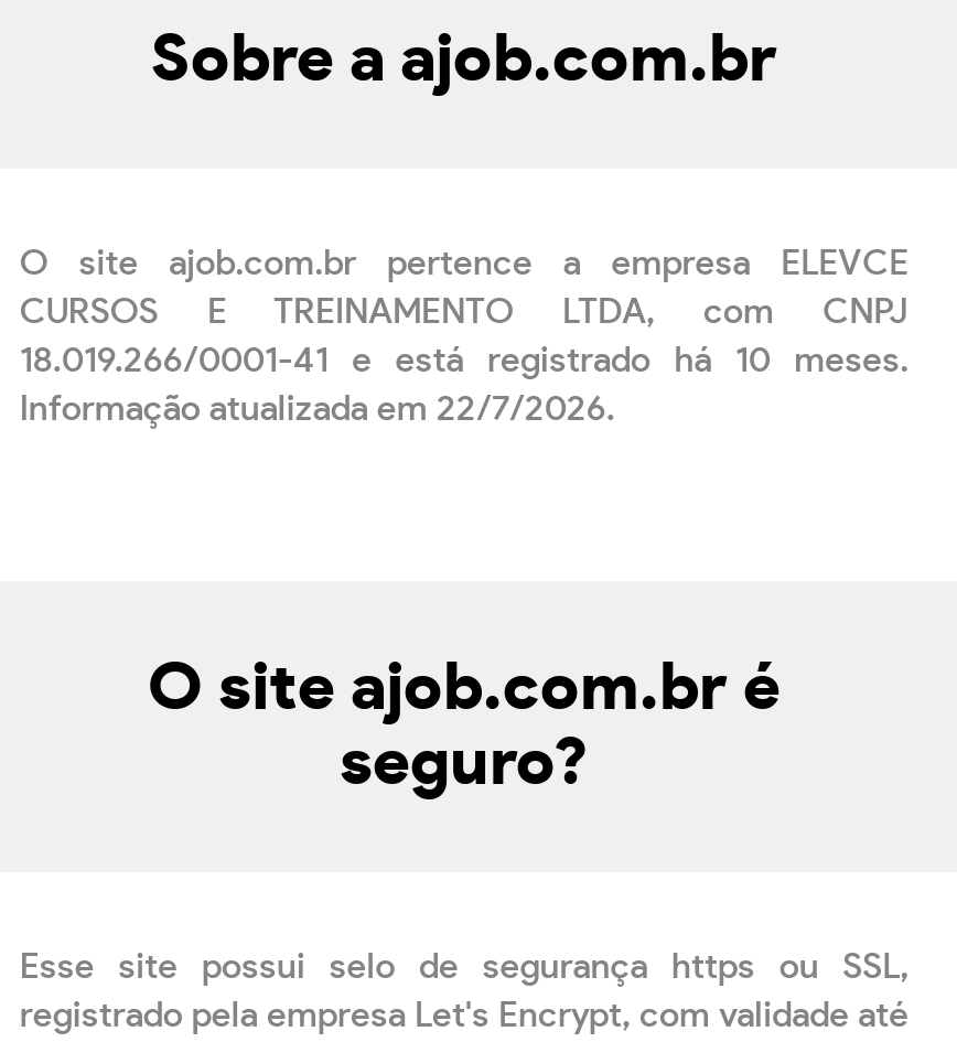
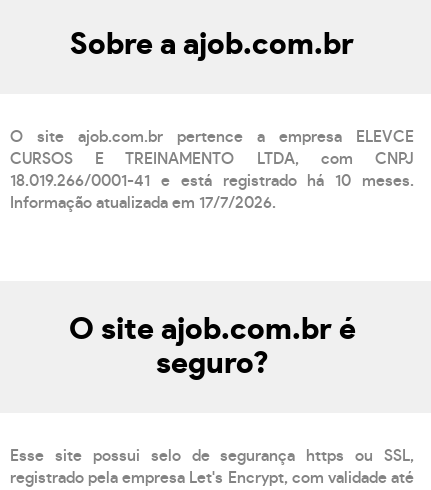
[20,391,615,427] Informação atualizada em 22/7/2026. -> [10,195,276,211] Informação atualizada em 17/7/2026.

